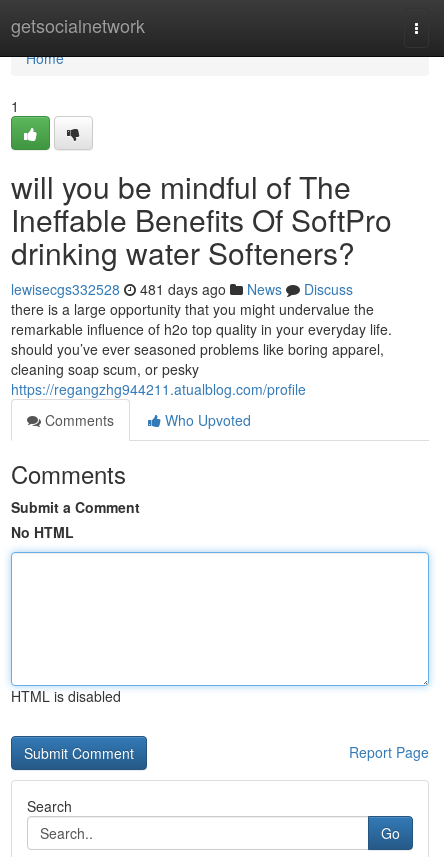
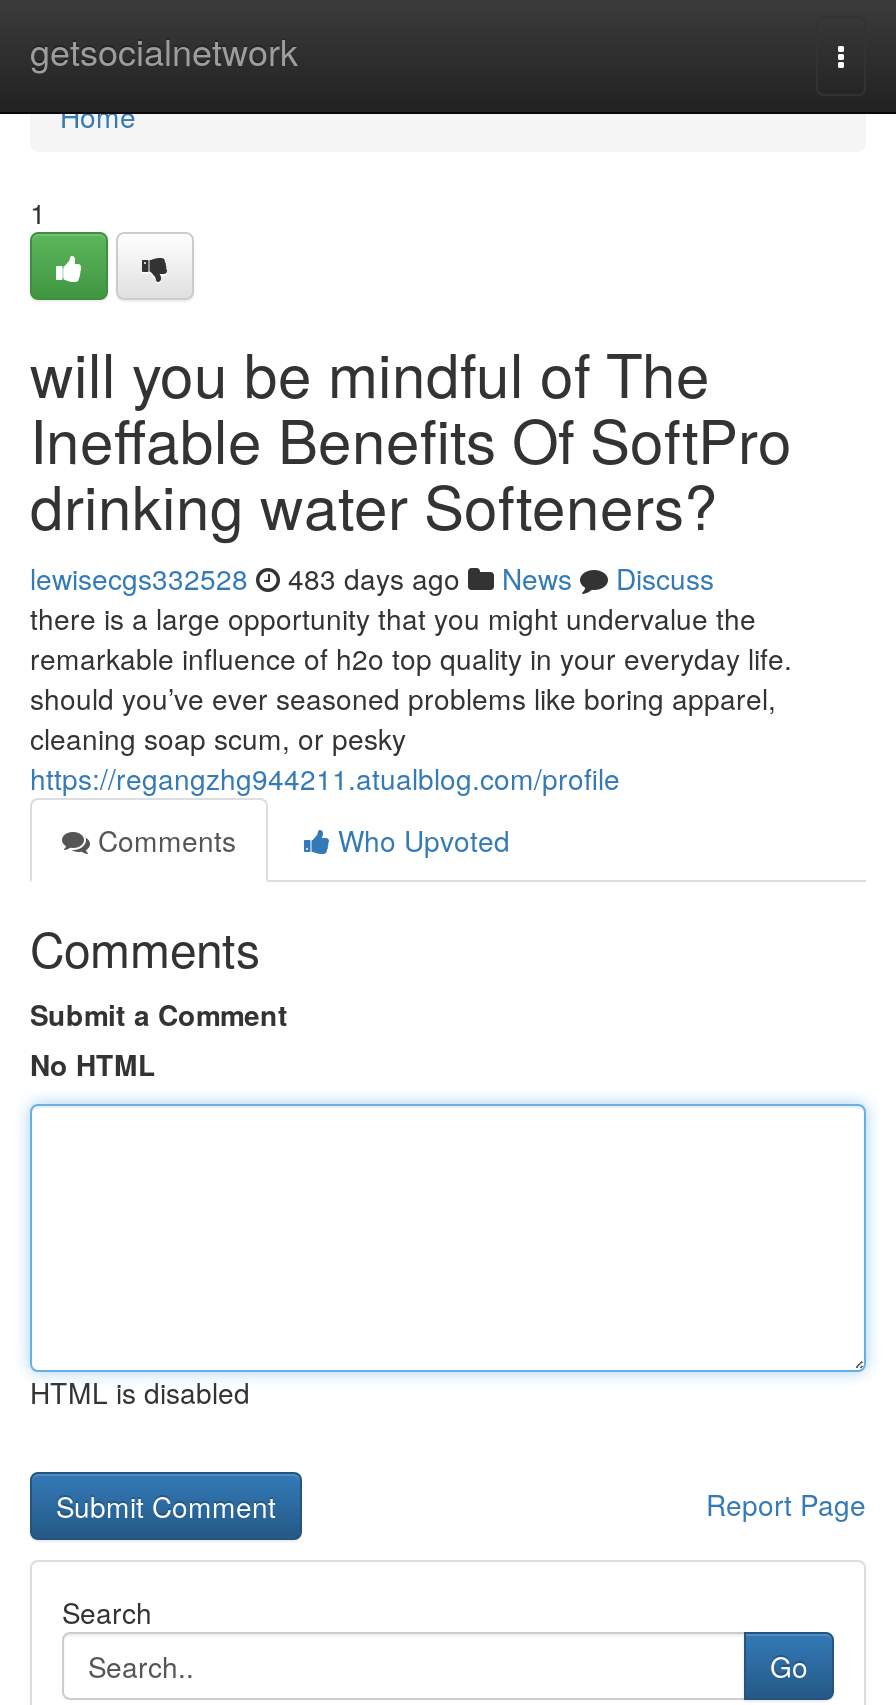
[11,279,353,299] lewisecgs332528 481 days ago News Discuss -> [30,558,714,598] lewisecgs332528 483 days ago News Discuss

